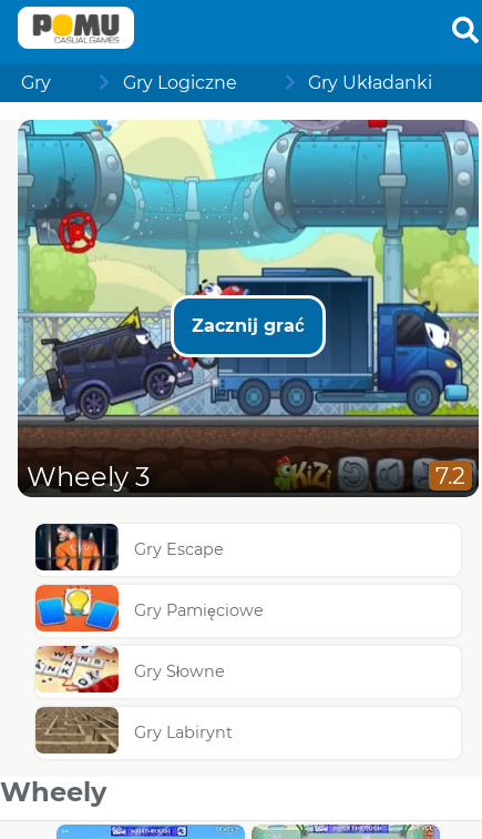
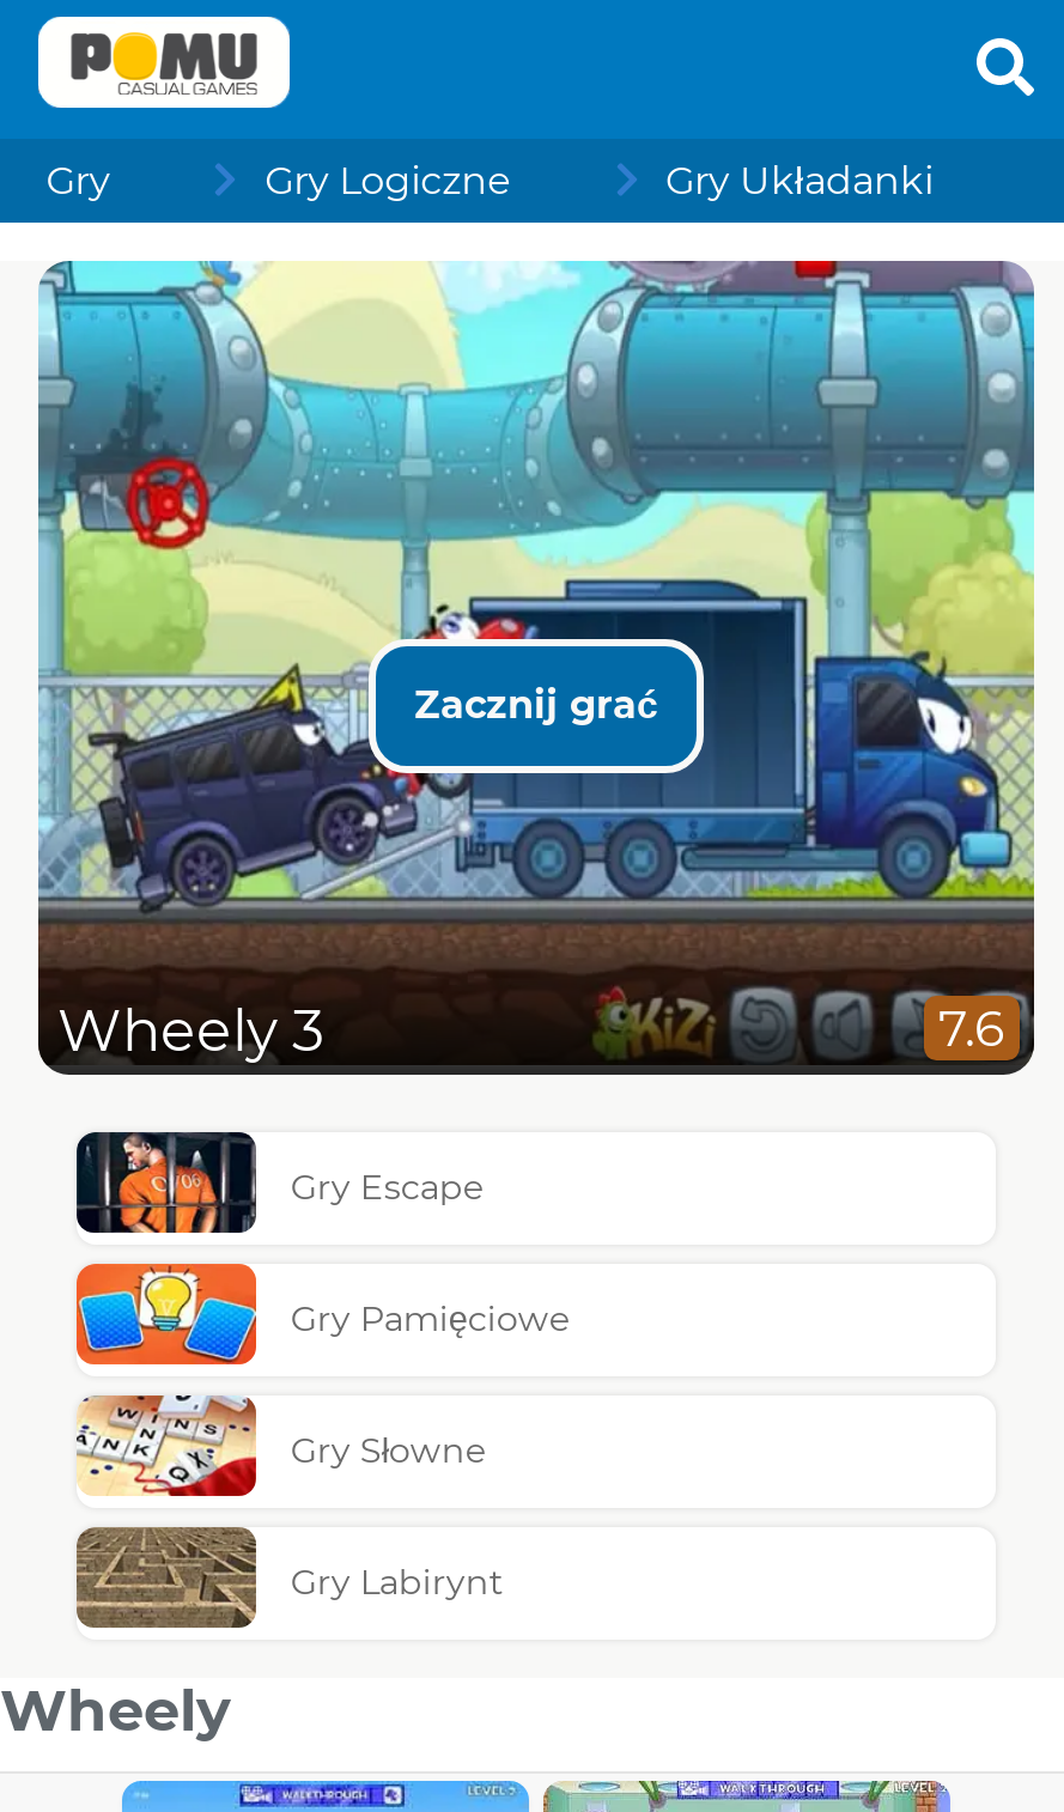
[435,462,465,489] 7.2 -> [938,998,1005,1058] 7.6

